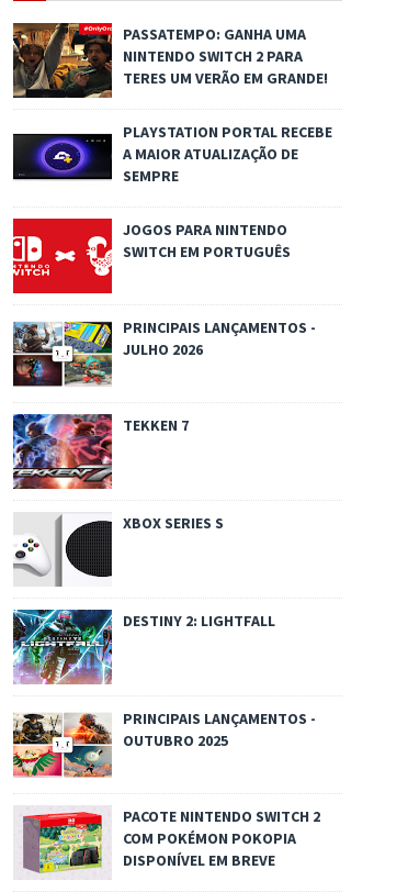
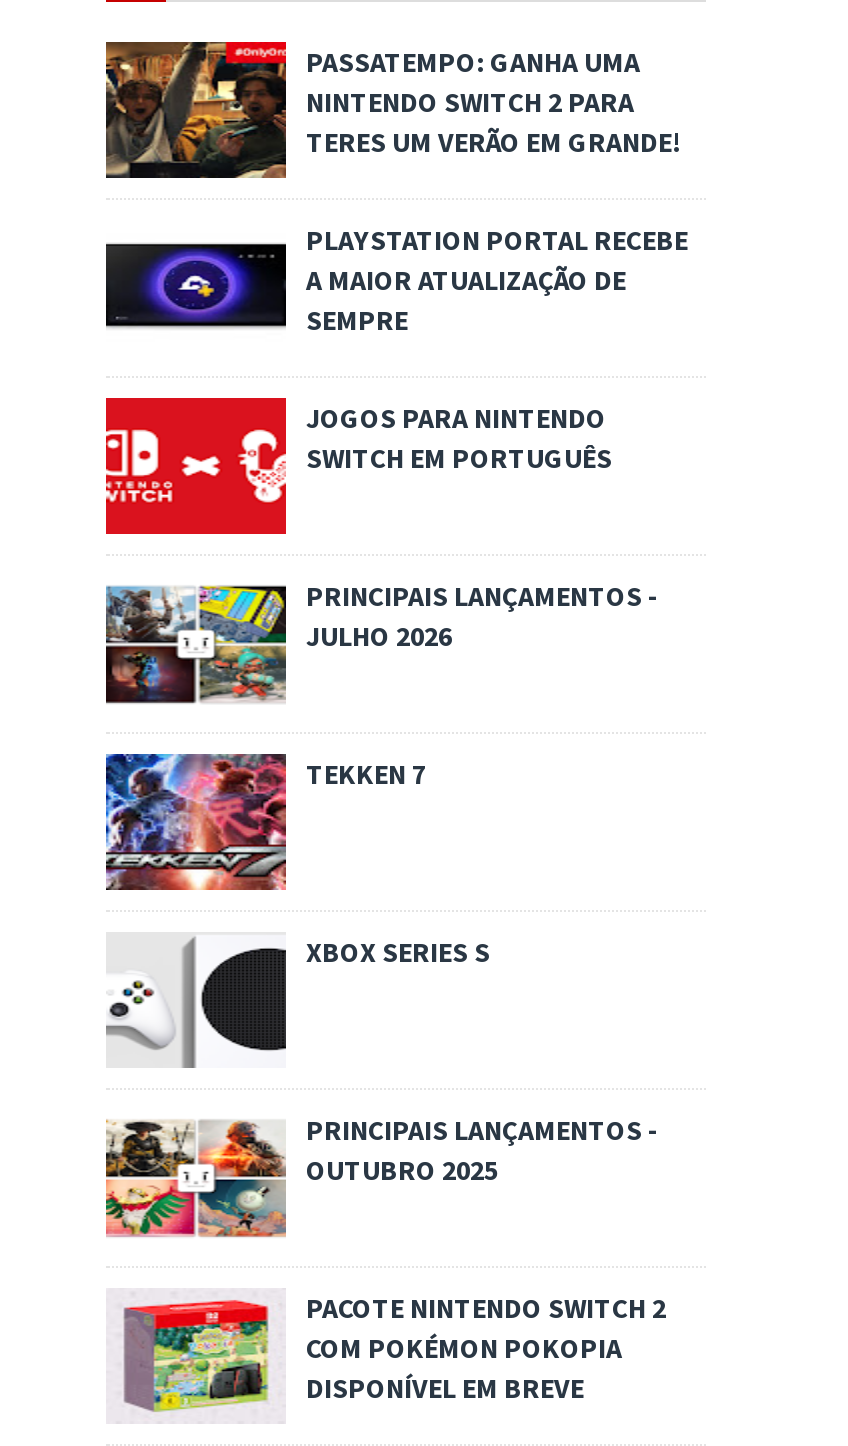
[12,609,275,685] [image] | DESTINY 2: LIGHTFALL -> none

